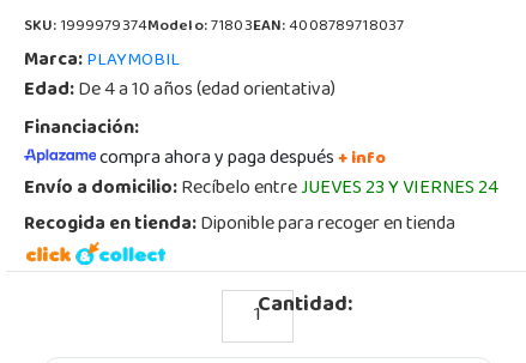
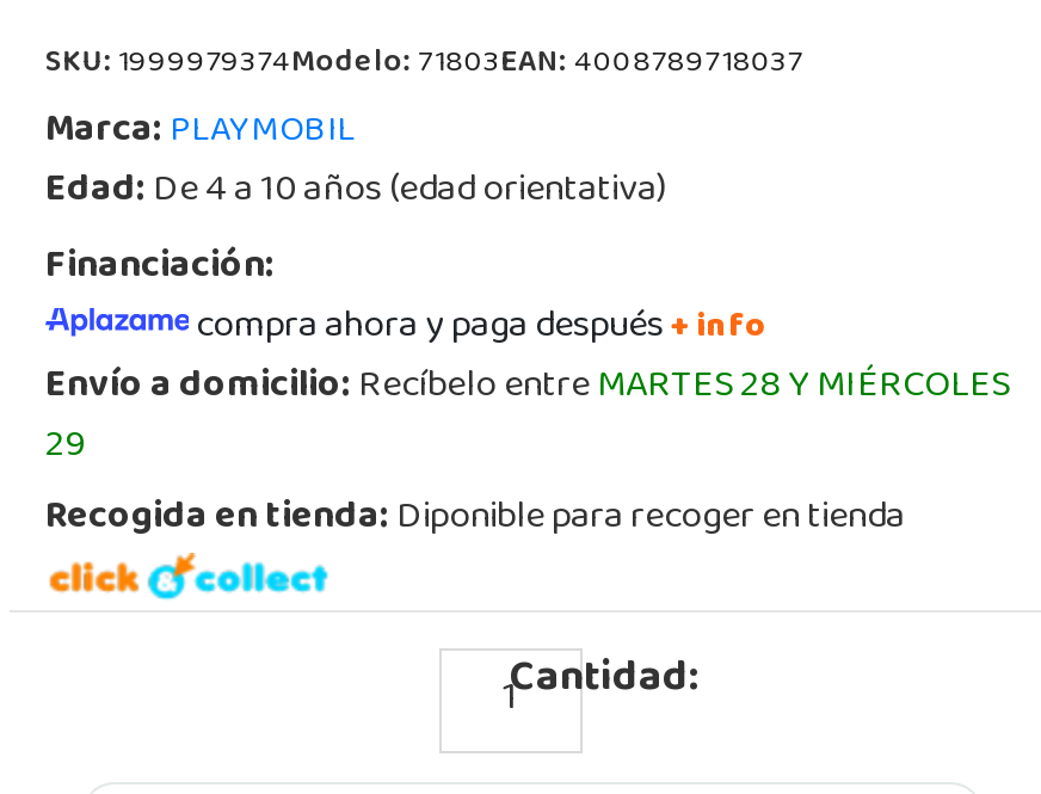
[24,170,498,208] Envío a domicilio: Recíbelo entreJUEVES 23 Y VIERNES 24 -> [45,350,1010,486] Envío a domicilio: Recíbelo entreMARTES 28 Y MIÉRCOLES | 29

